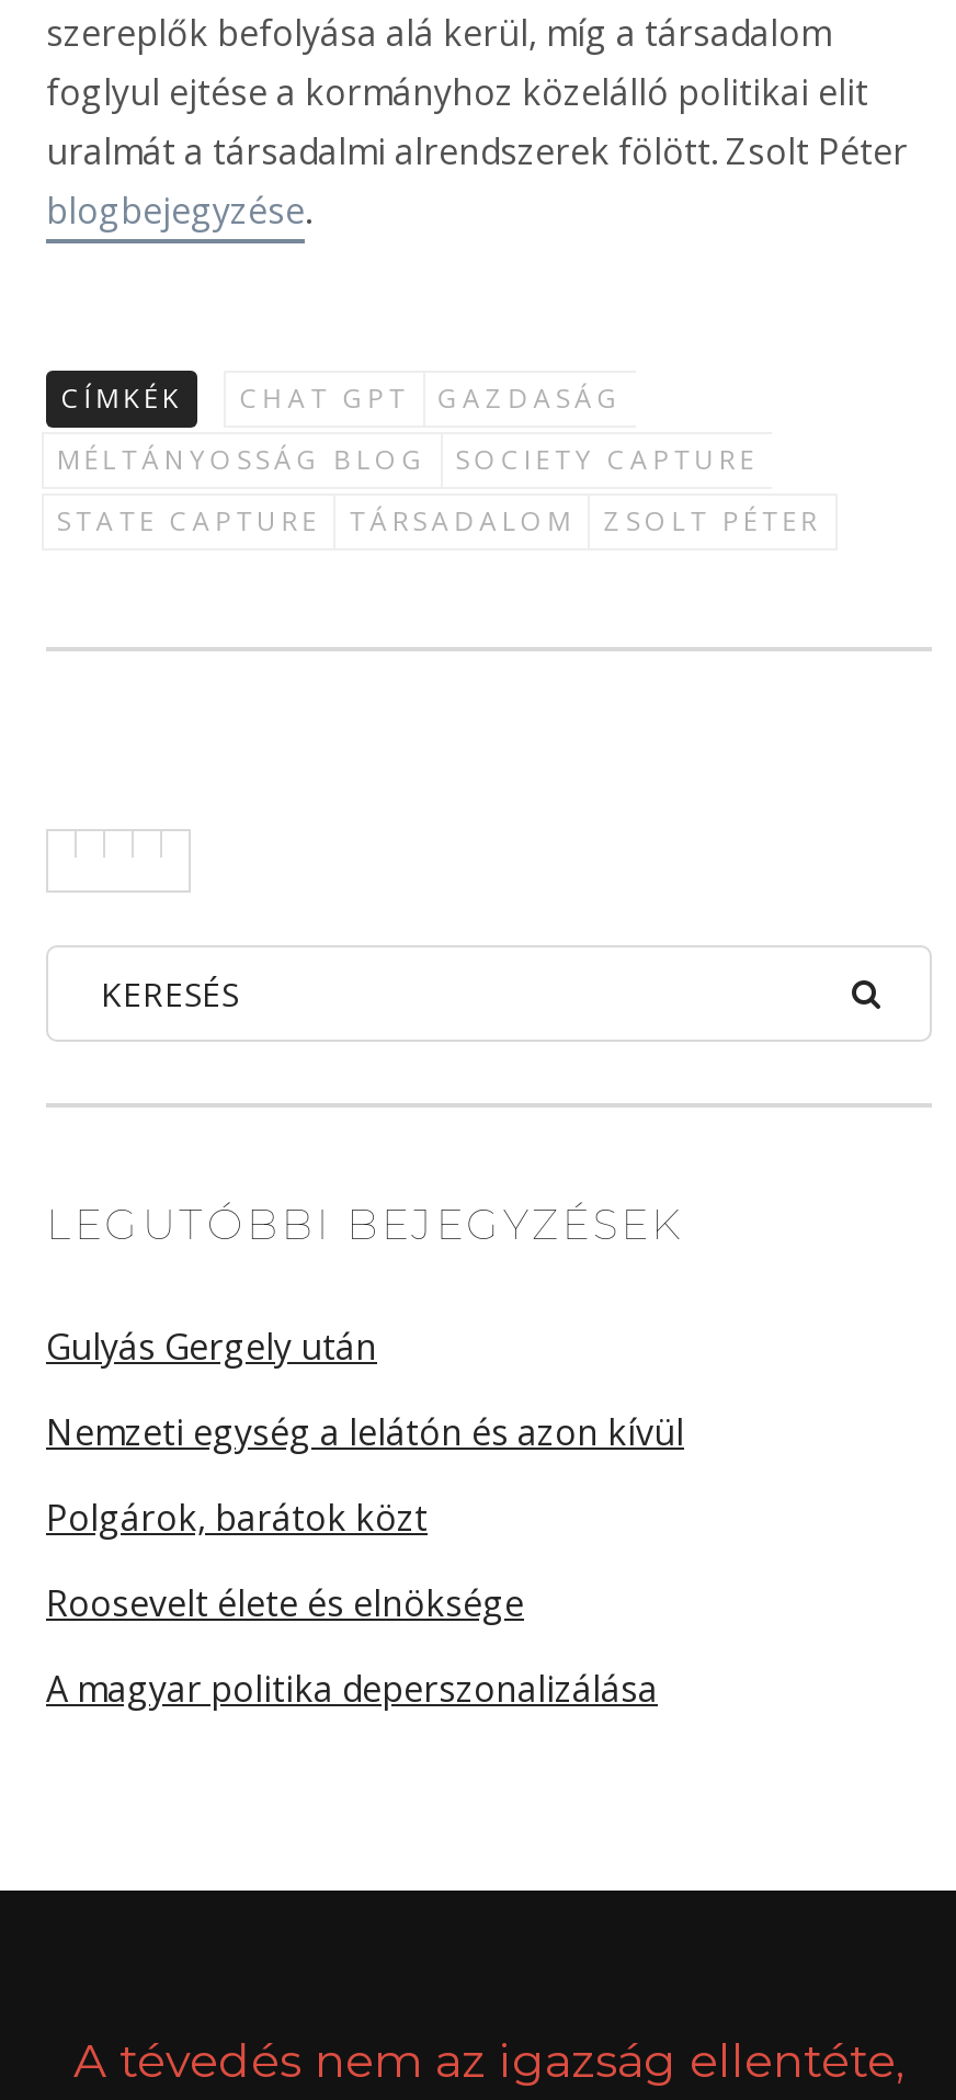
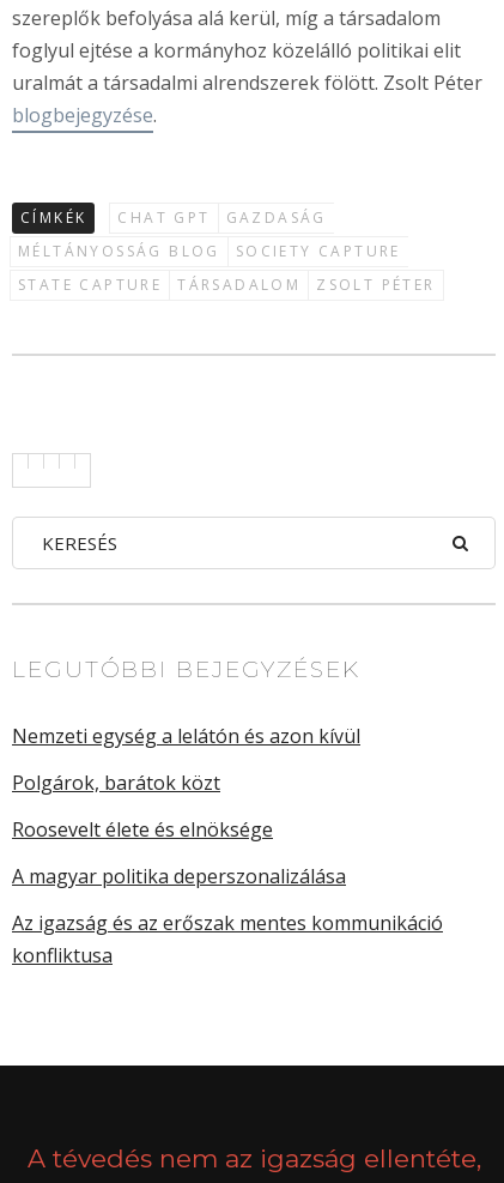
[46,1323,377,1371] Gulyás Gergely után -> none
moved [46,1408,684,1713] -> [12,723,360,889]: Nemzeti egység a lelátón és azon kívül | Polgárok, barátok közt | Roosevelt élete és elnöksége | A magyar politika deperszonalizálása
none -> [12,910,443,968] Az igazság és az erőszak mentes kommunikáció | konfliktusa

